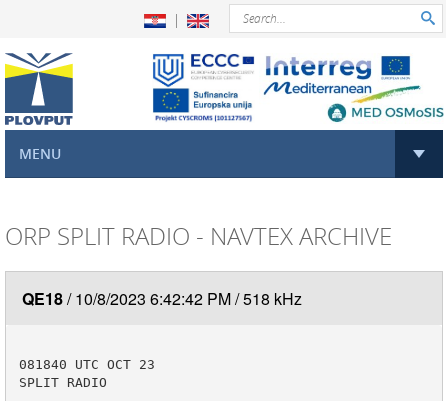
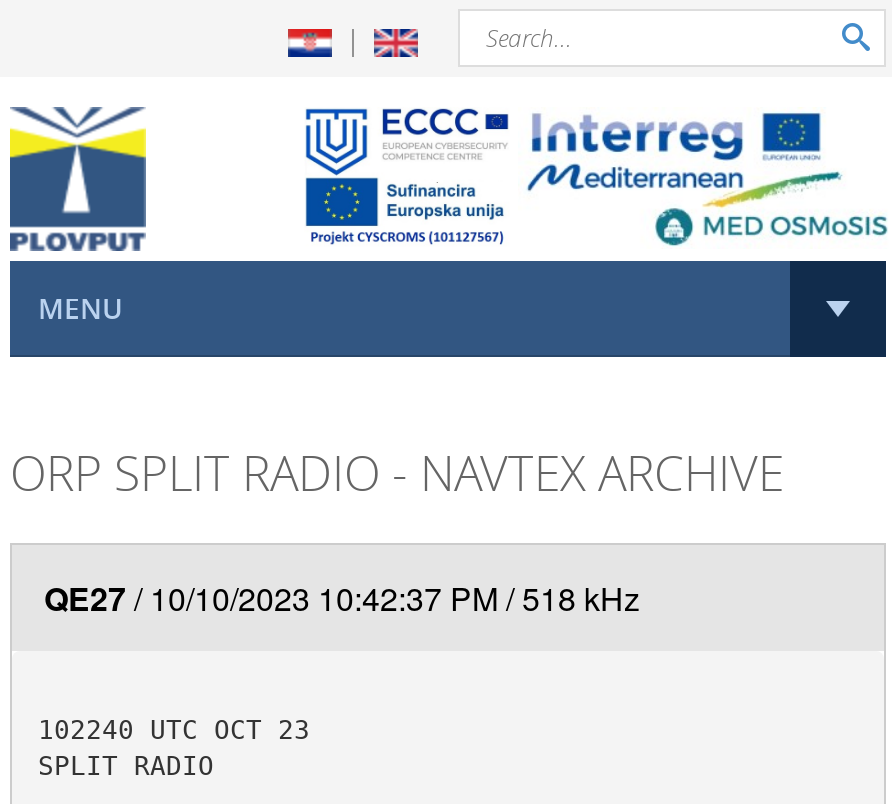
[22,287,302,310] QE18 10/8/2023 6:42:42 PM 518 kHz -> [44,575,640,621] QE27 10/10/2023 10:42:37 PM 518 kHz
[19,357,155,372] 081840 UTC OCT 23 -> [38,715,310,745] 102240 UTC OCT 23

